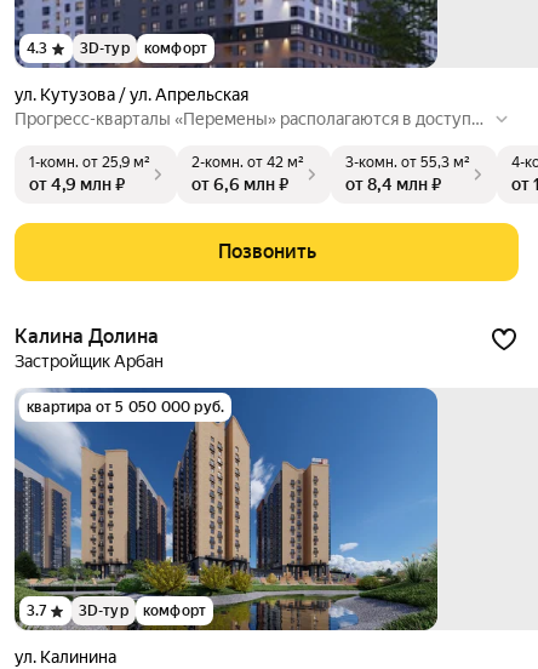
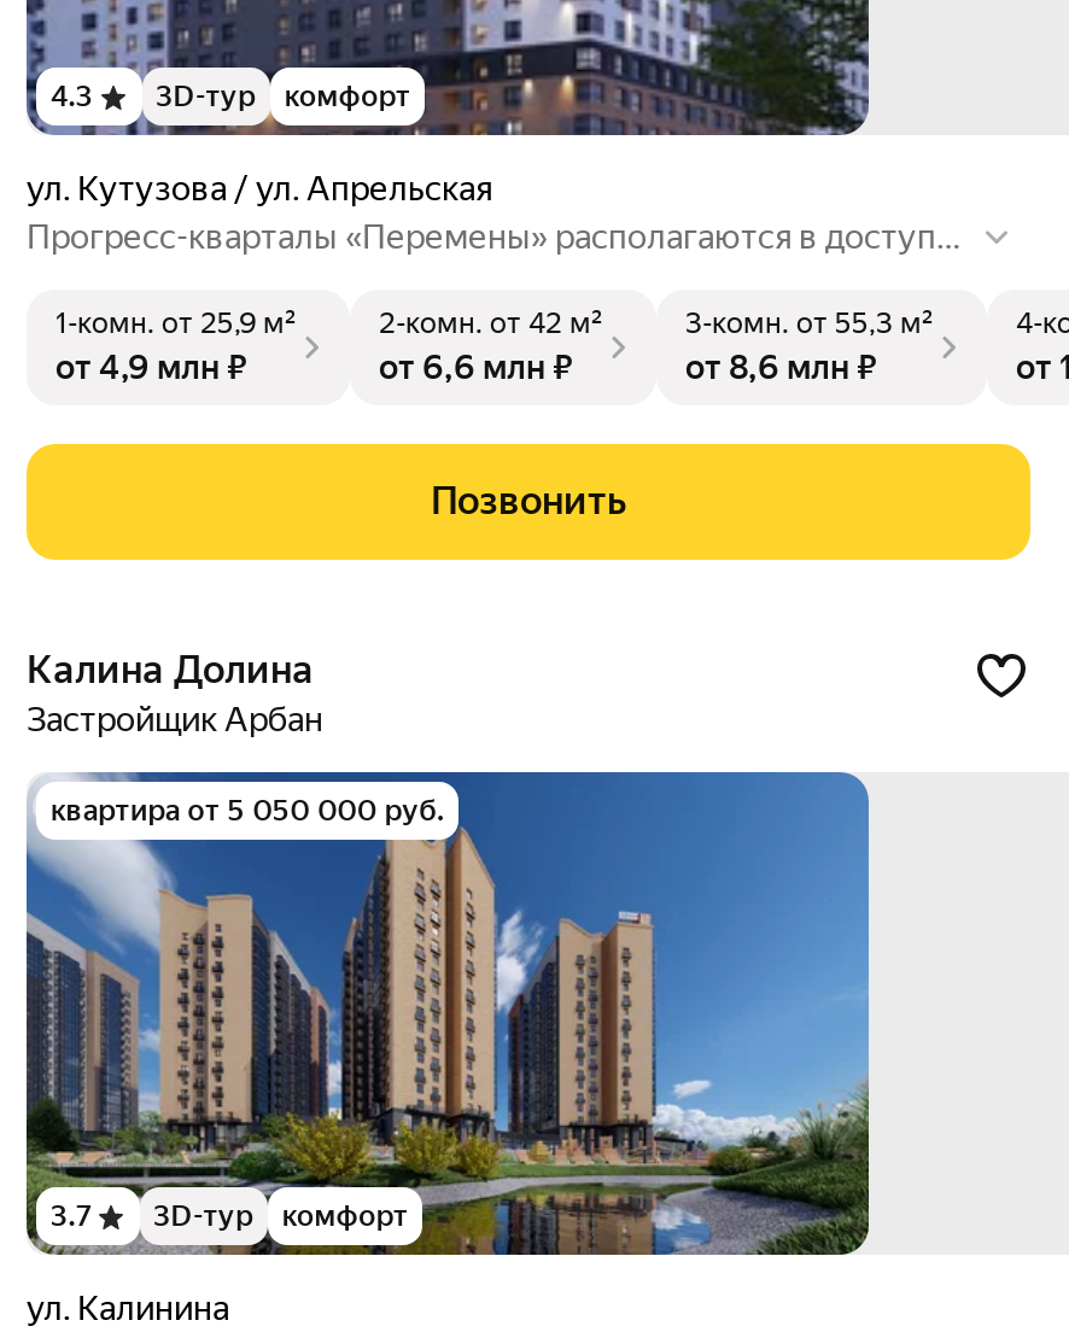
[345,175,441,194] от 8,4 млн ₽ -> [685,347,876,386] от 8,6 млн ₽

